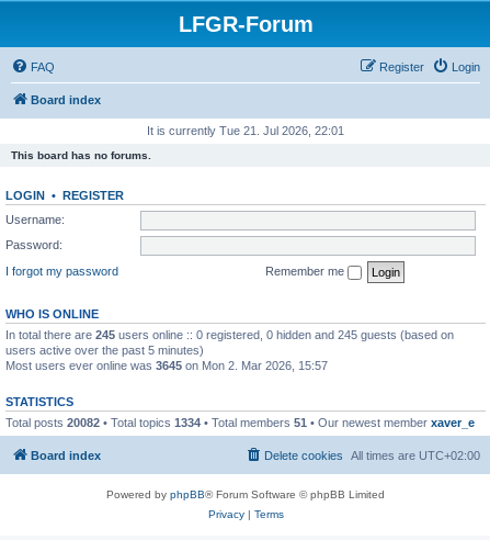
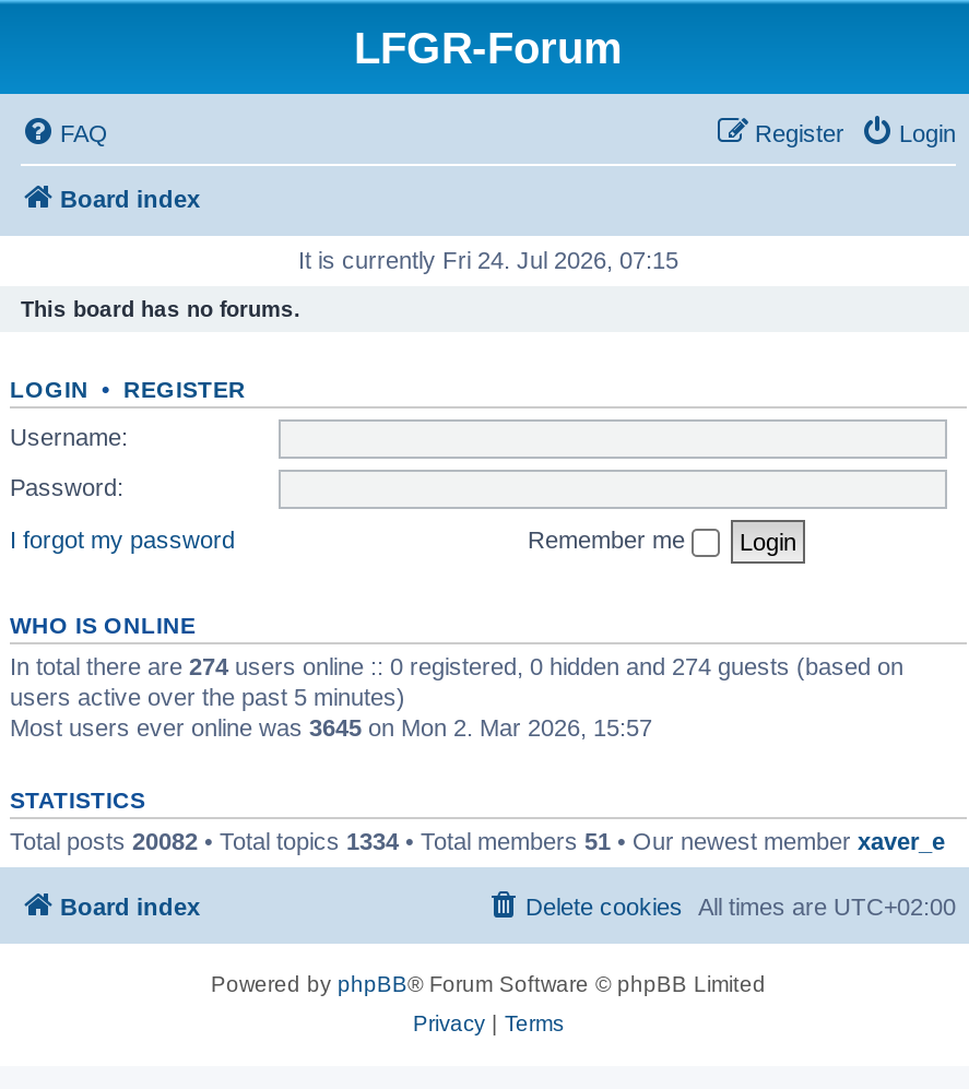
[147,124,344,137] It is currently Tue 21. Jul 2026, 22:01 -> [298,247,678,273] It is currently Fri 24. Jul 2026, 07:15
[5,328,454,341] In total there are 245 users online :: 0 registered, 0 hidden and 245 guests (based on -> [10,652,903,678] In total there are 274 users online :: 0 registered, 0 hidden and 274 guests (based on

